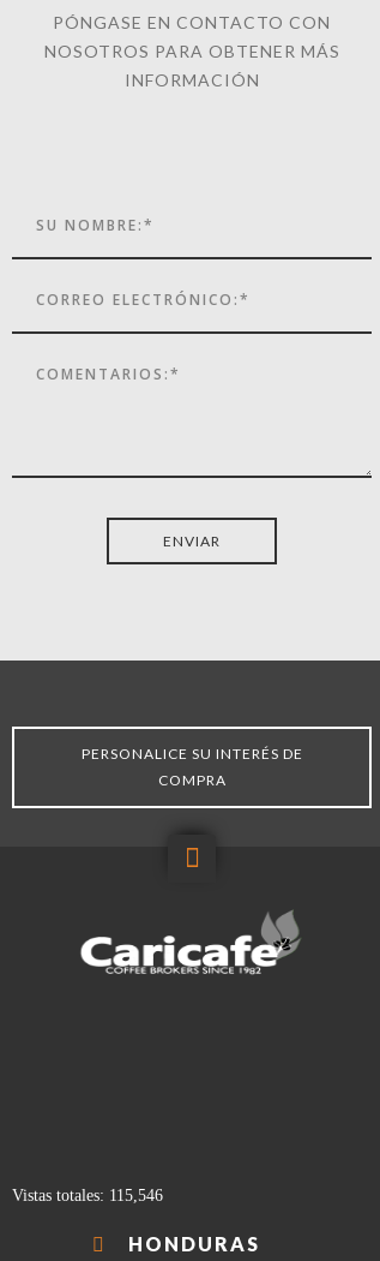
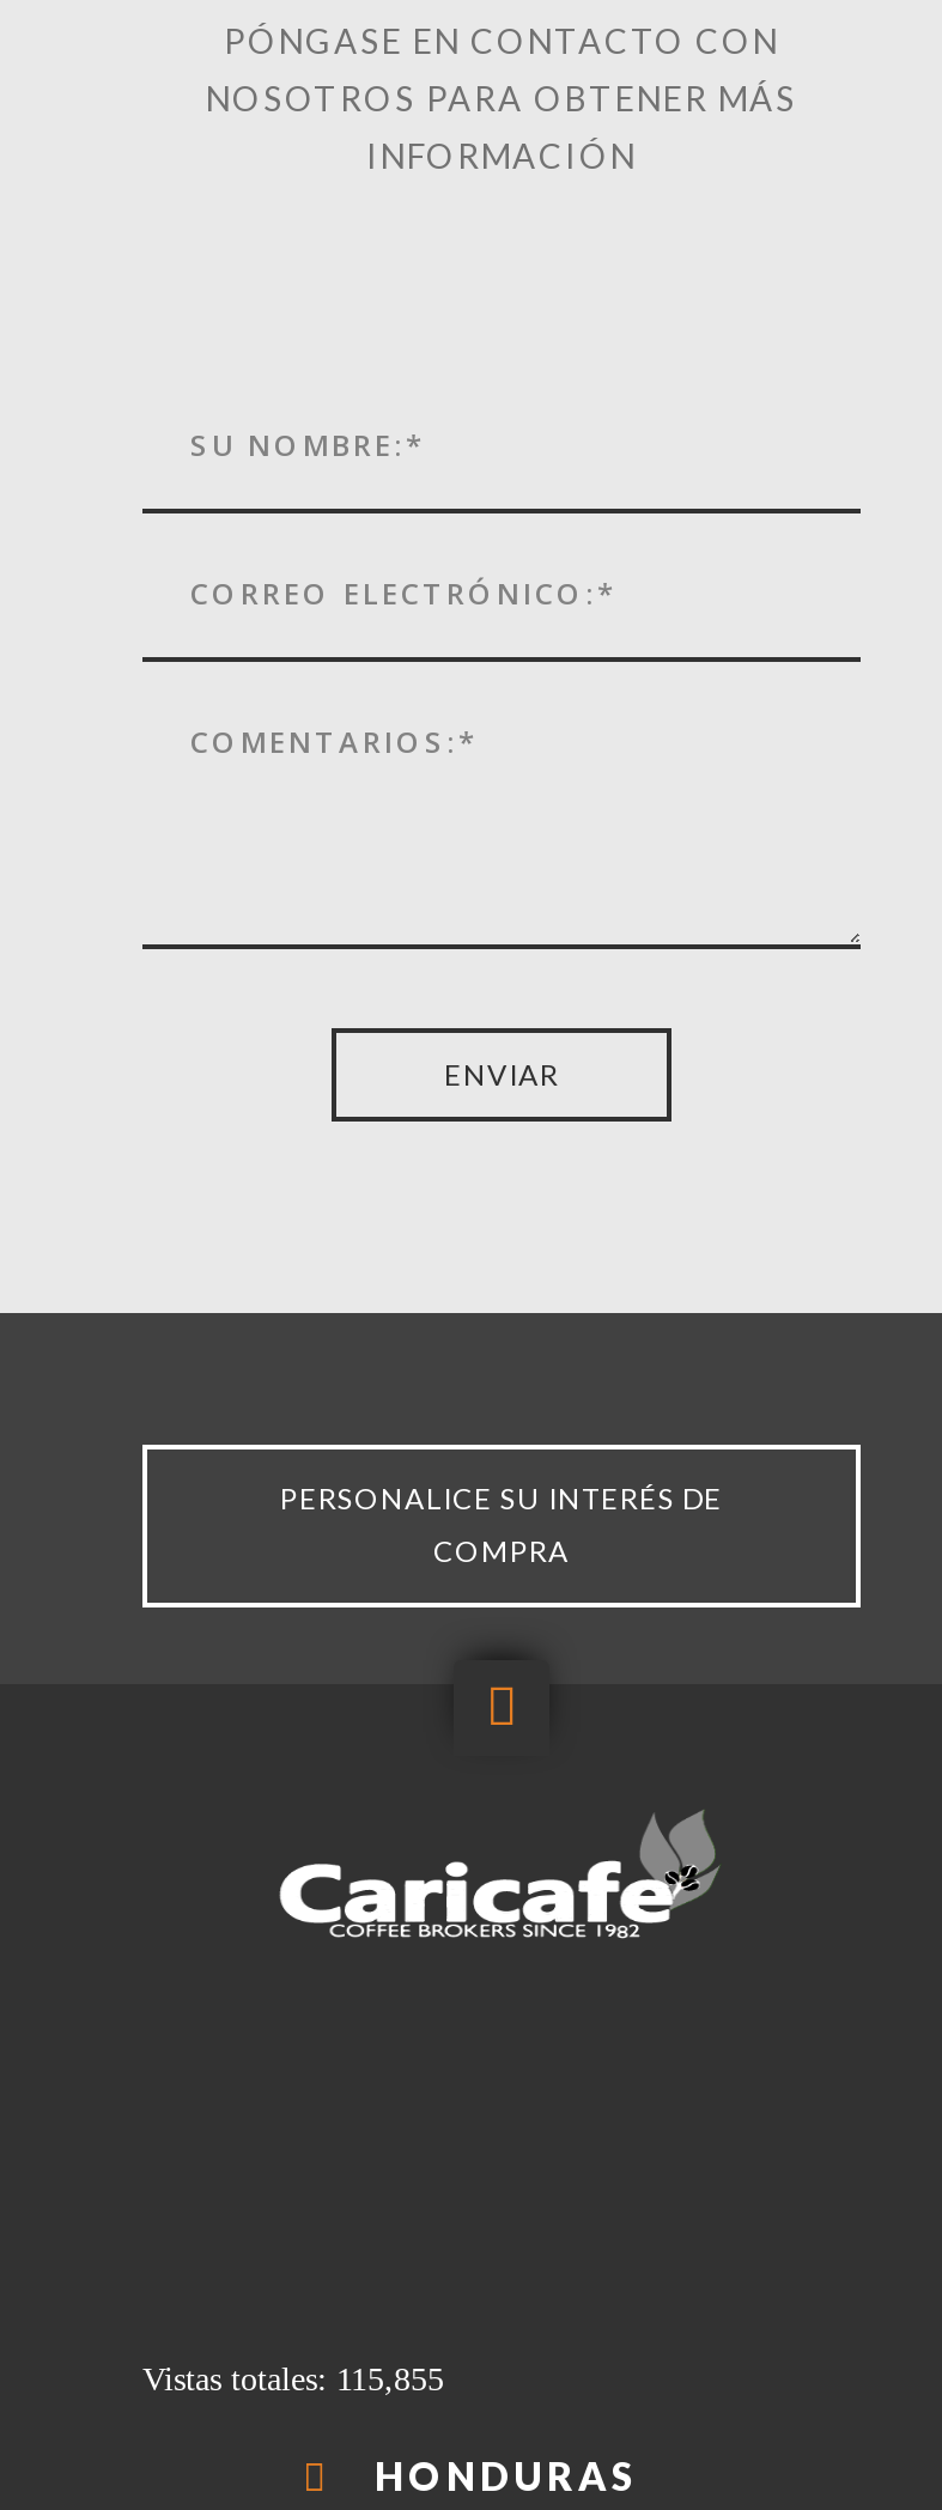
[12,1187,163,1205] Vistas totales: 115,546 -> [142,2362,444,2397] Vistas totales: 115,855

